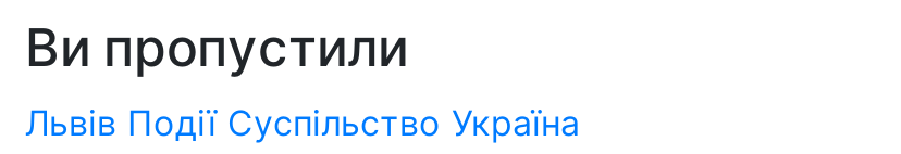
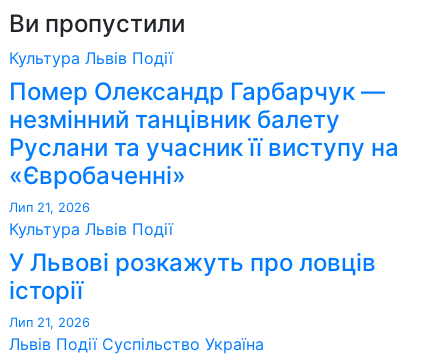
none -> [9,48,399,330] Культура Львів Події | Помер Олександр Гарбарчук — | незмінний танцівник балету | Руслани та учасник її виступу на | «Євробаченні» | Лип 21, 2026 | Культура Львів Події | У Львові розкажуть про ловців | історії | Лип 21, 2026

